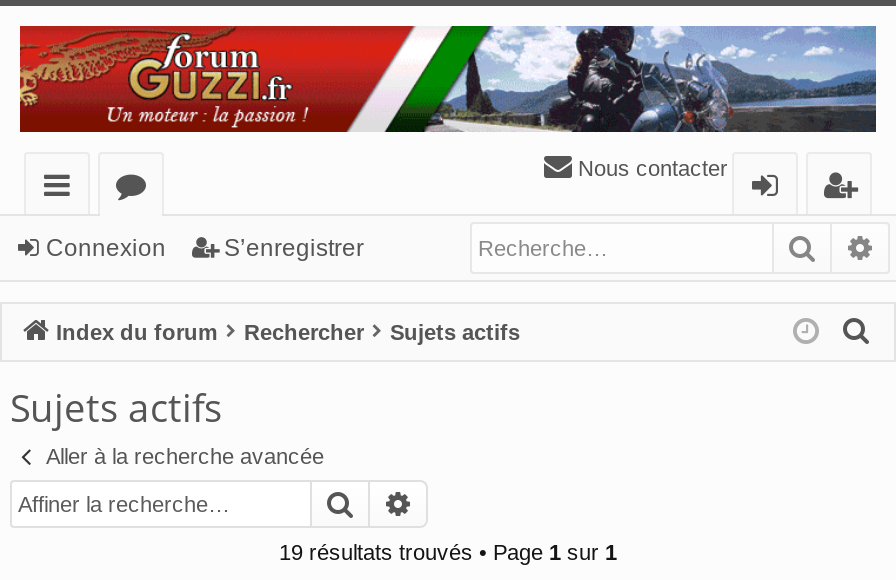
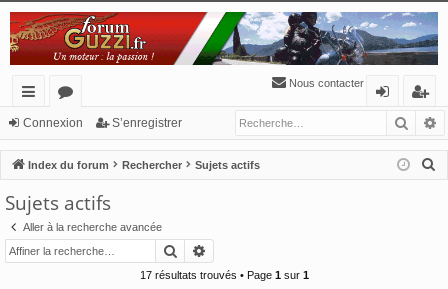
[279,540,617,564] 19 résultats trouvés • Page 1 sur 1 -> [139,269,308,281] 17 résultats trouvés • Page 1 sur 1

